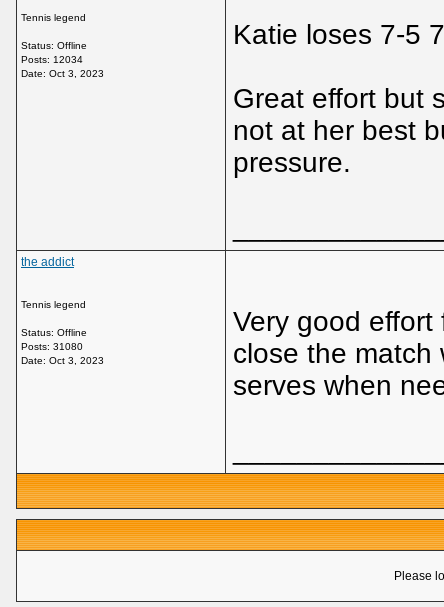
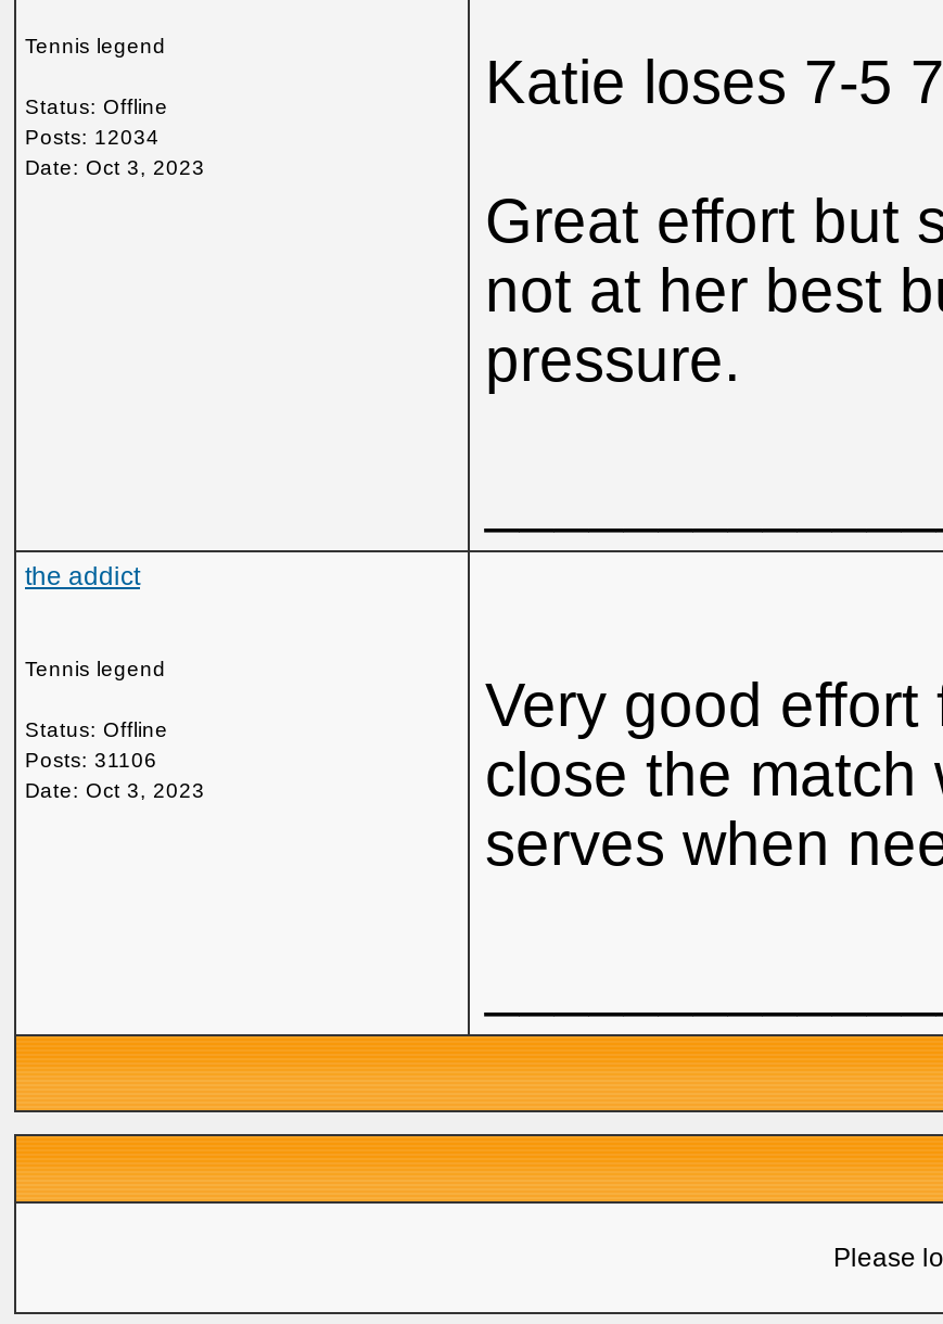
[21,341,83,352] Posts: 31080 -> [25,748,157,772] Posts: 31106

